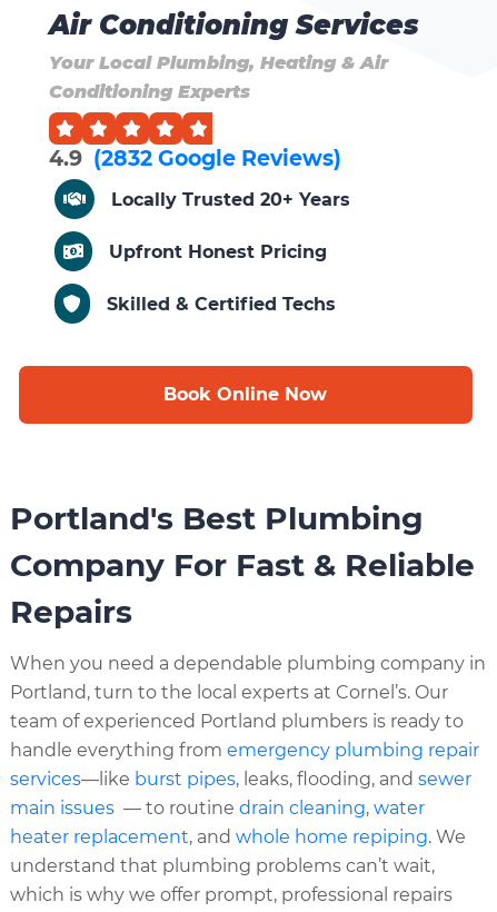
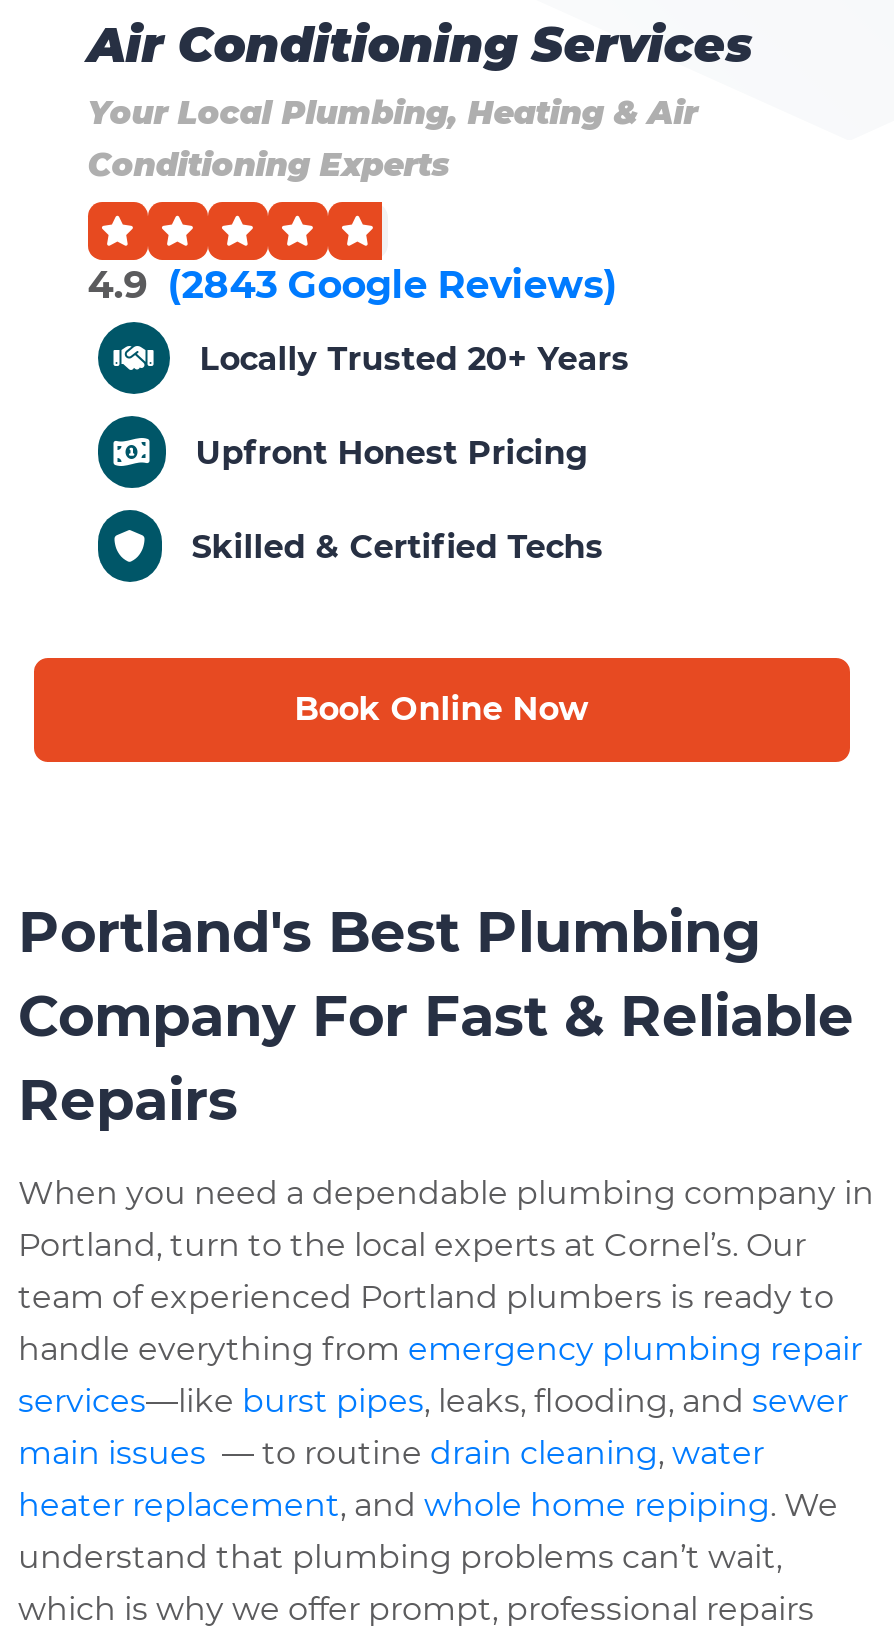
[49,146,341,171] 4.9 (2832 Google Reviews) -> [88,262,618,308] 4.9 (2843 Google Reviews)

